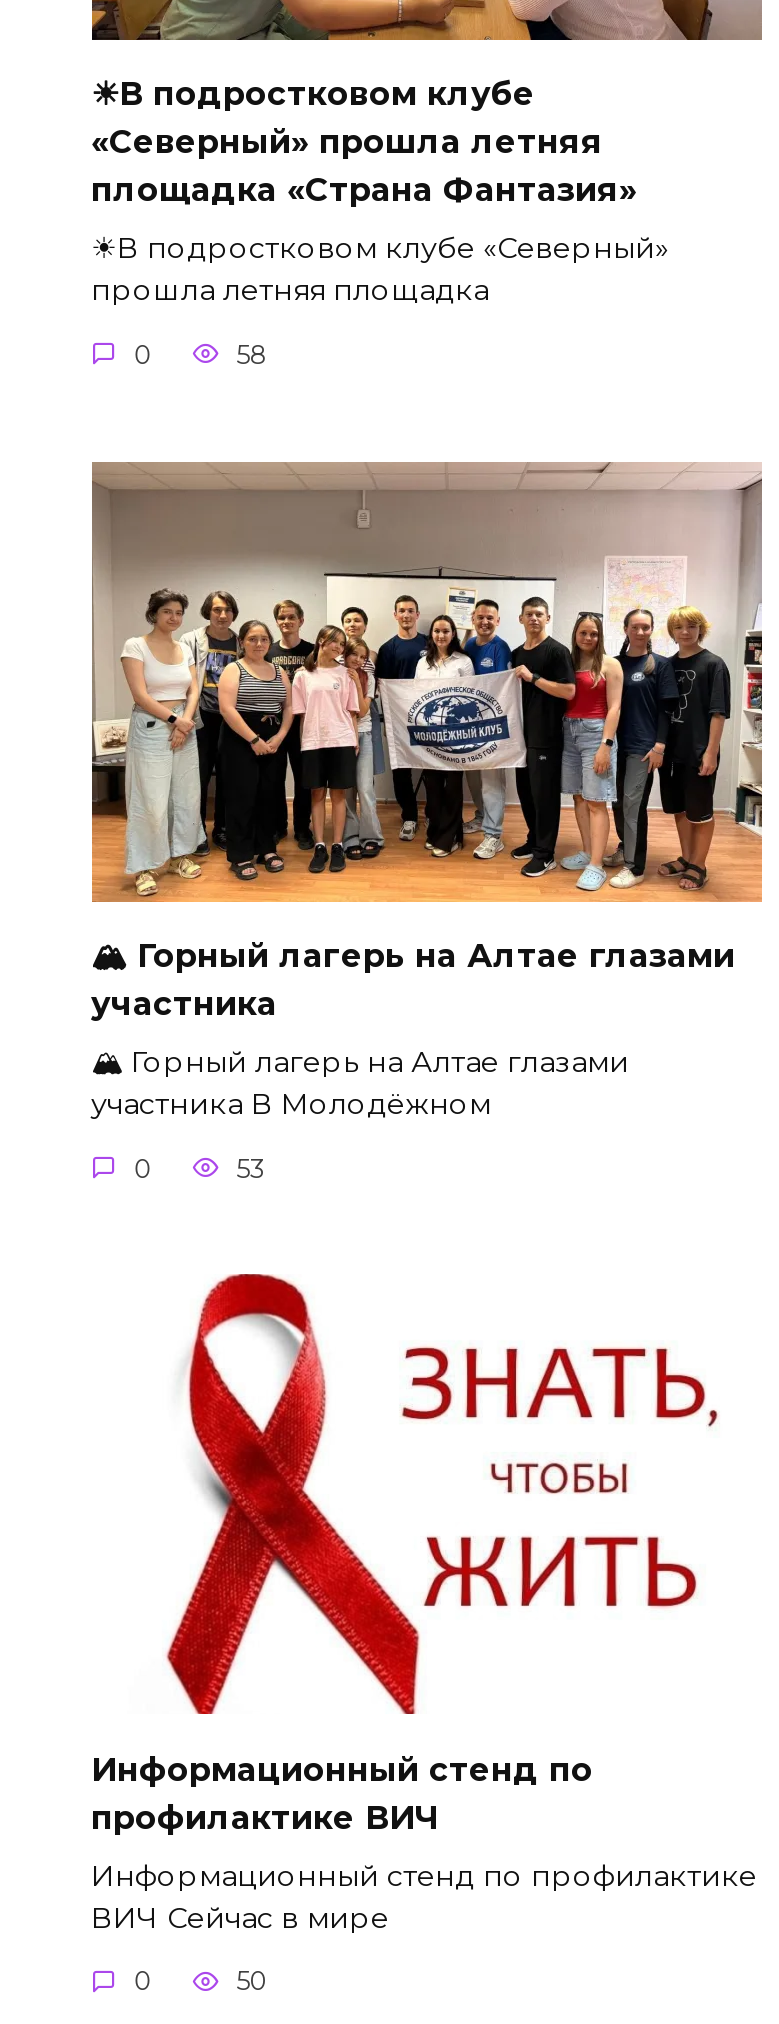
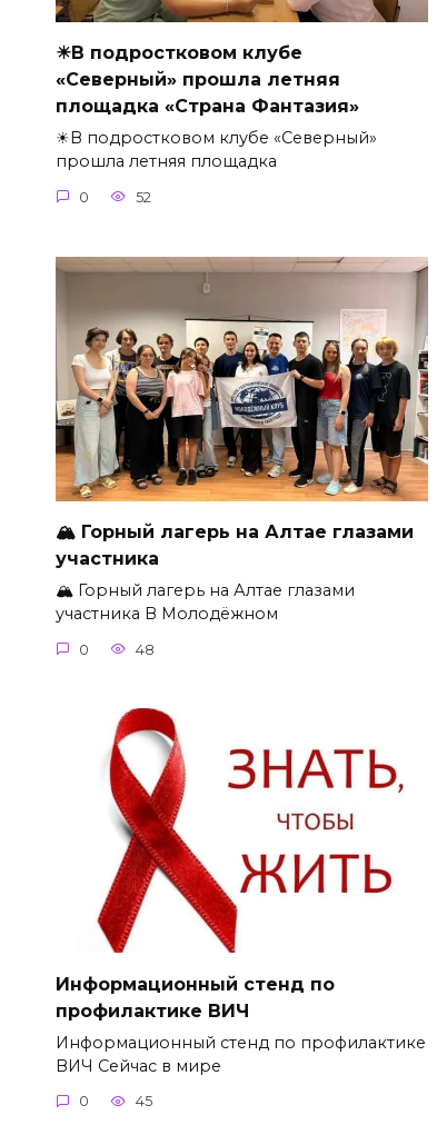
[236,340,268,370] 58 -> [136,189,151,206] 52
[236,1153,266,1183] 53 -> [136,641,155,658] 48
[236,1967,268,1997] 50 -> [136,1093,152,1110] 45

